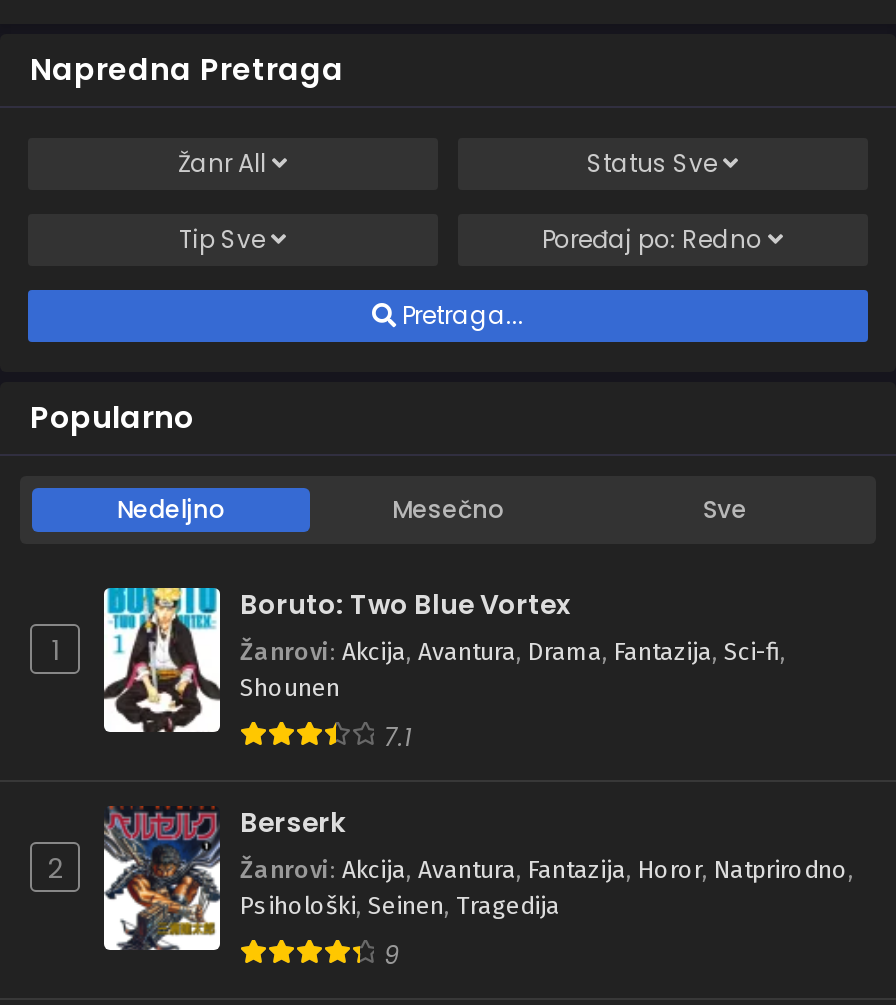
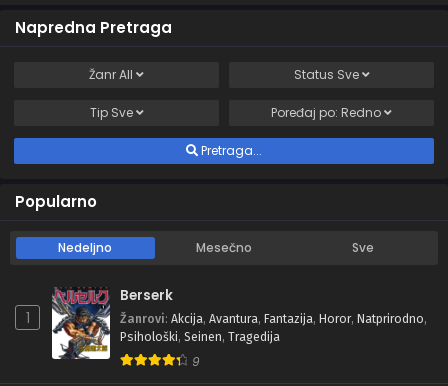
[102,586,786,754] [image] | Boruto: Two Blue Vortex | Žanrovi: Akcija, Avantura, Drama, Fantazija, Sci-fi, | Shounen | 7.1 -> none
[47,850,63,888] 2 -> none

